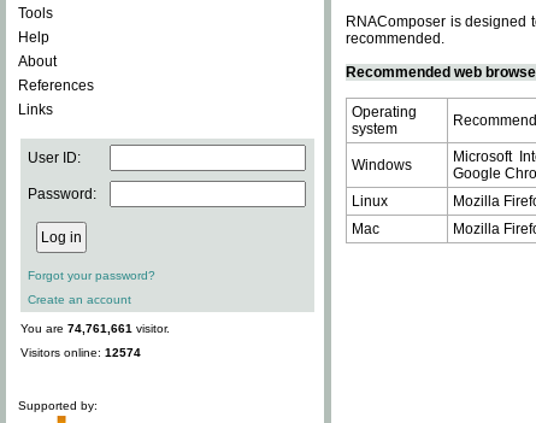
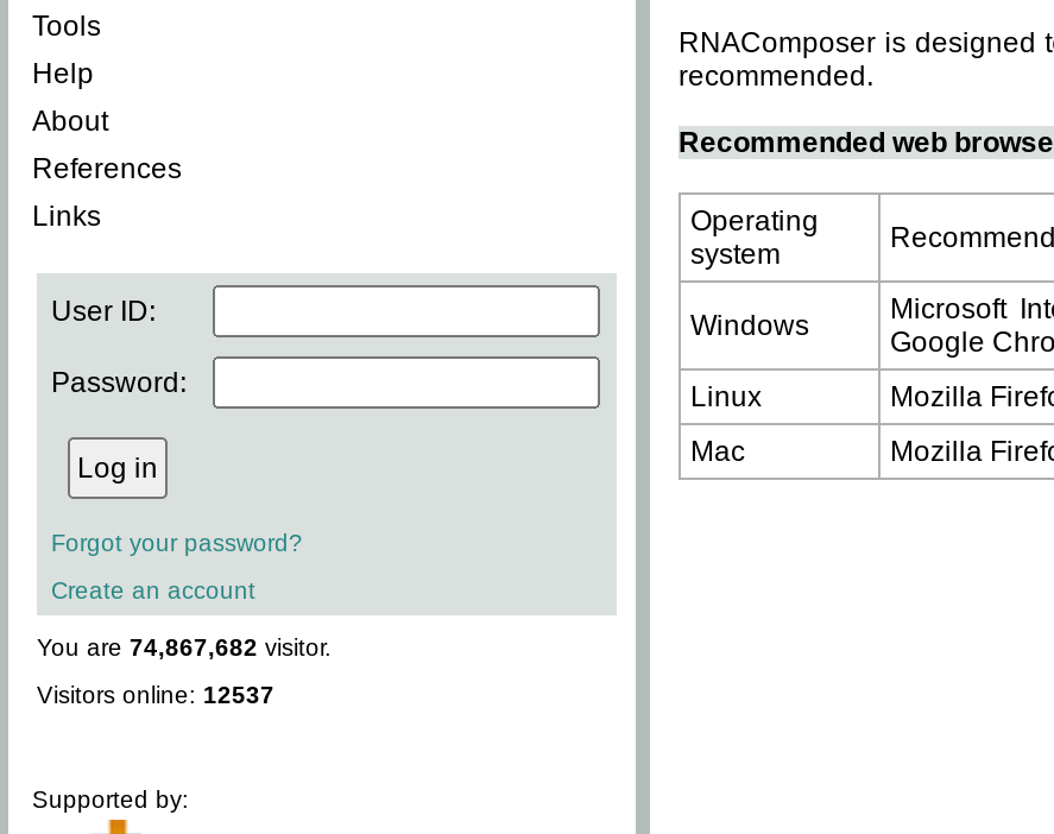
[20,322,170,335] You are 74,761,661 visitor. -> [37,634,332,661] You are 74,867,682 visitor.
[20,346,141,359] Visitors online: 12574 -> [37,682,274,708] Visitors online: 12537

